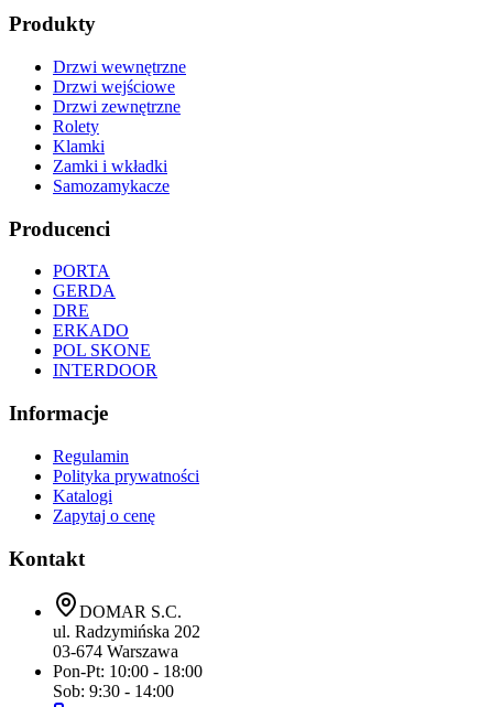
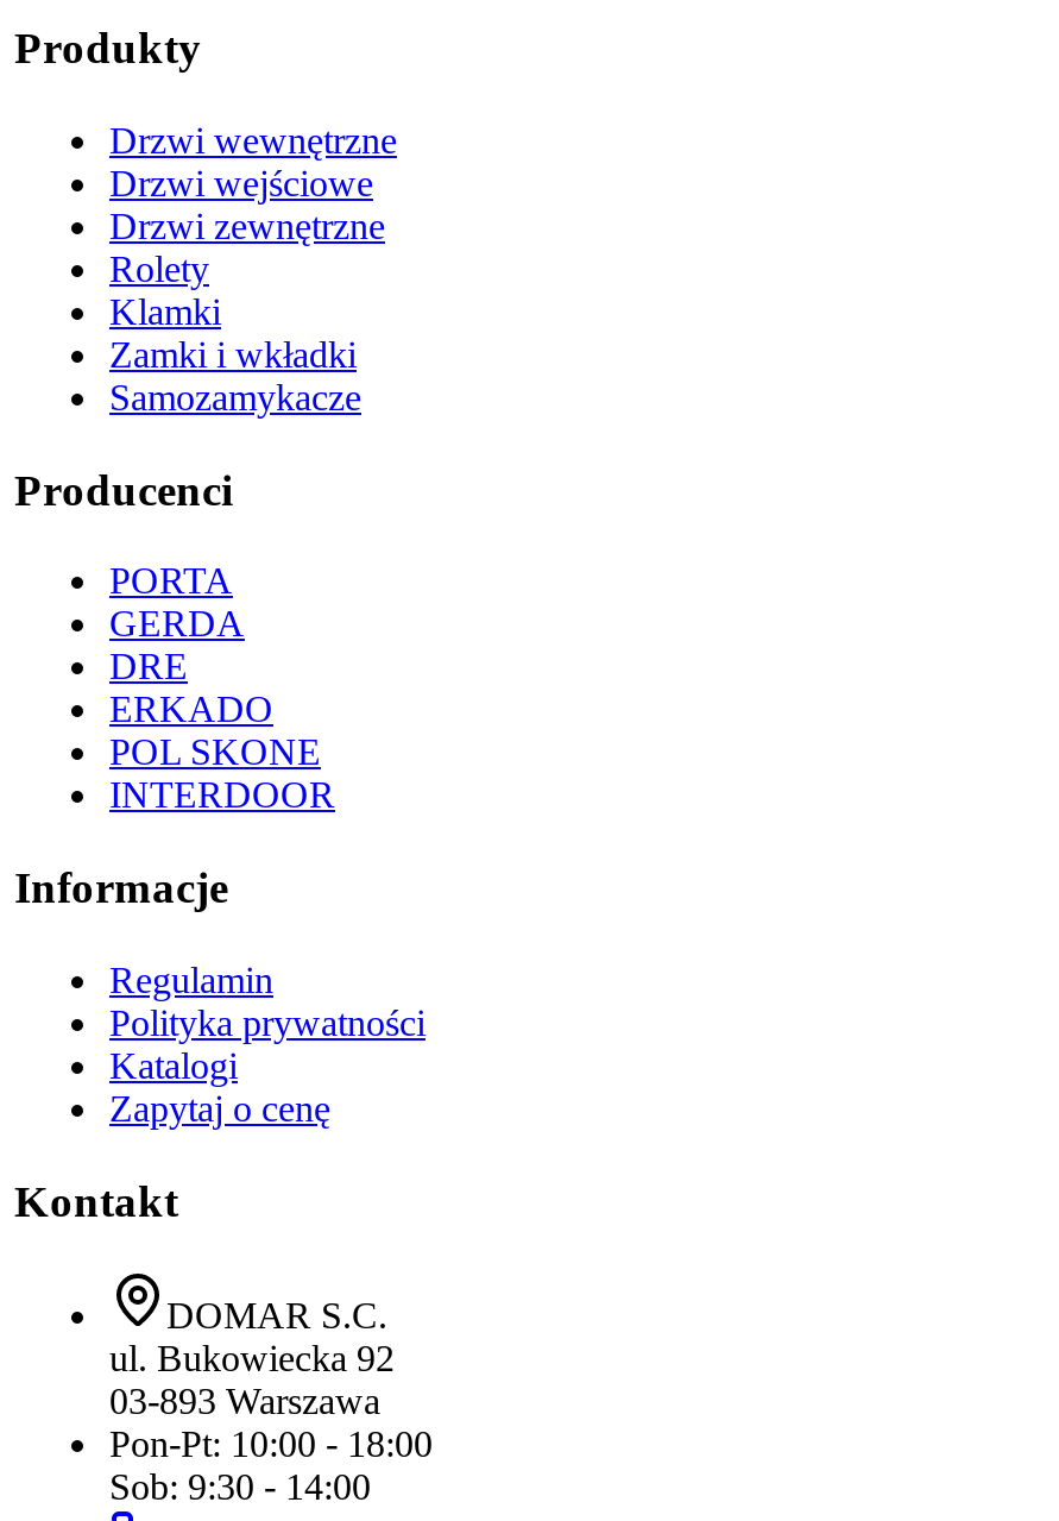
[53,622,200,641] ul. Radzymińska 202 -> [109,1339,395,1379] ul. Bukowiecka 92
[53,642,178,661] 03-674 Warszawa -> [109,1381,380,1422] 03-893 Warszawa

